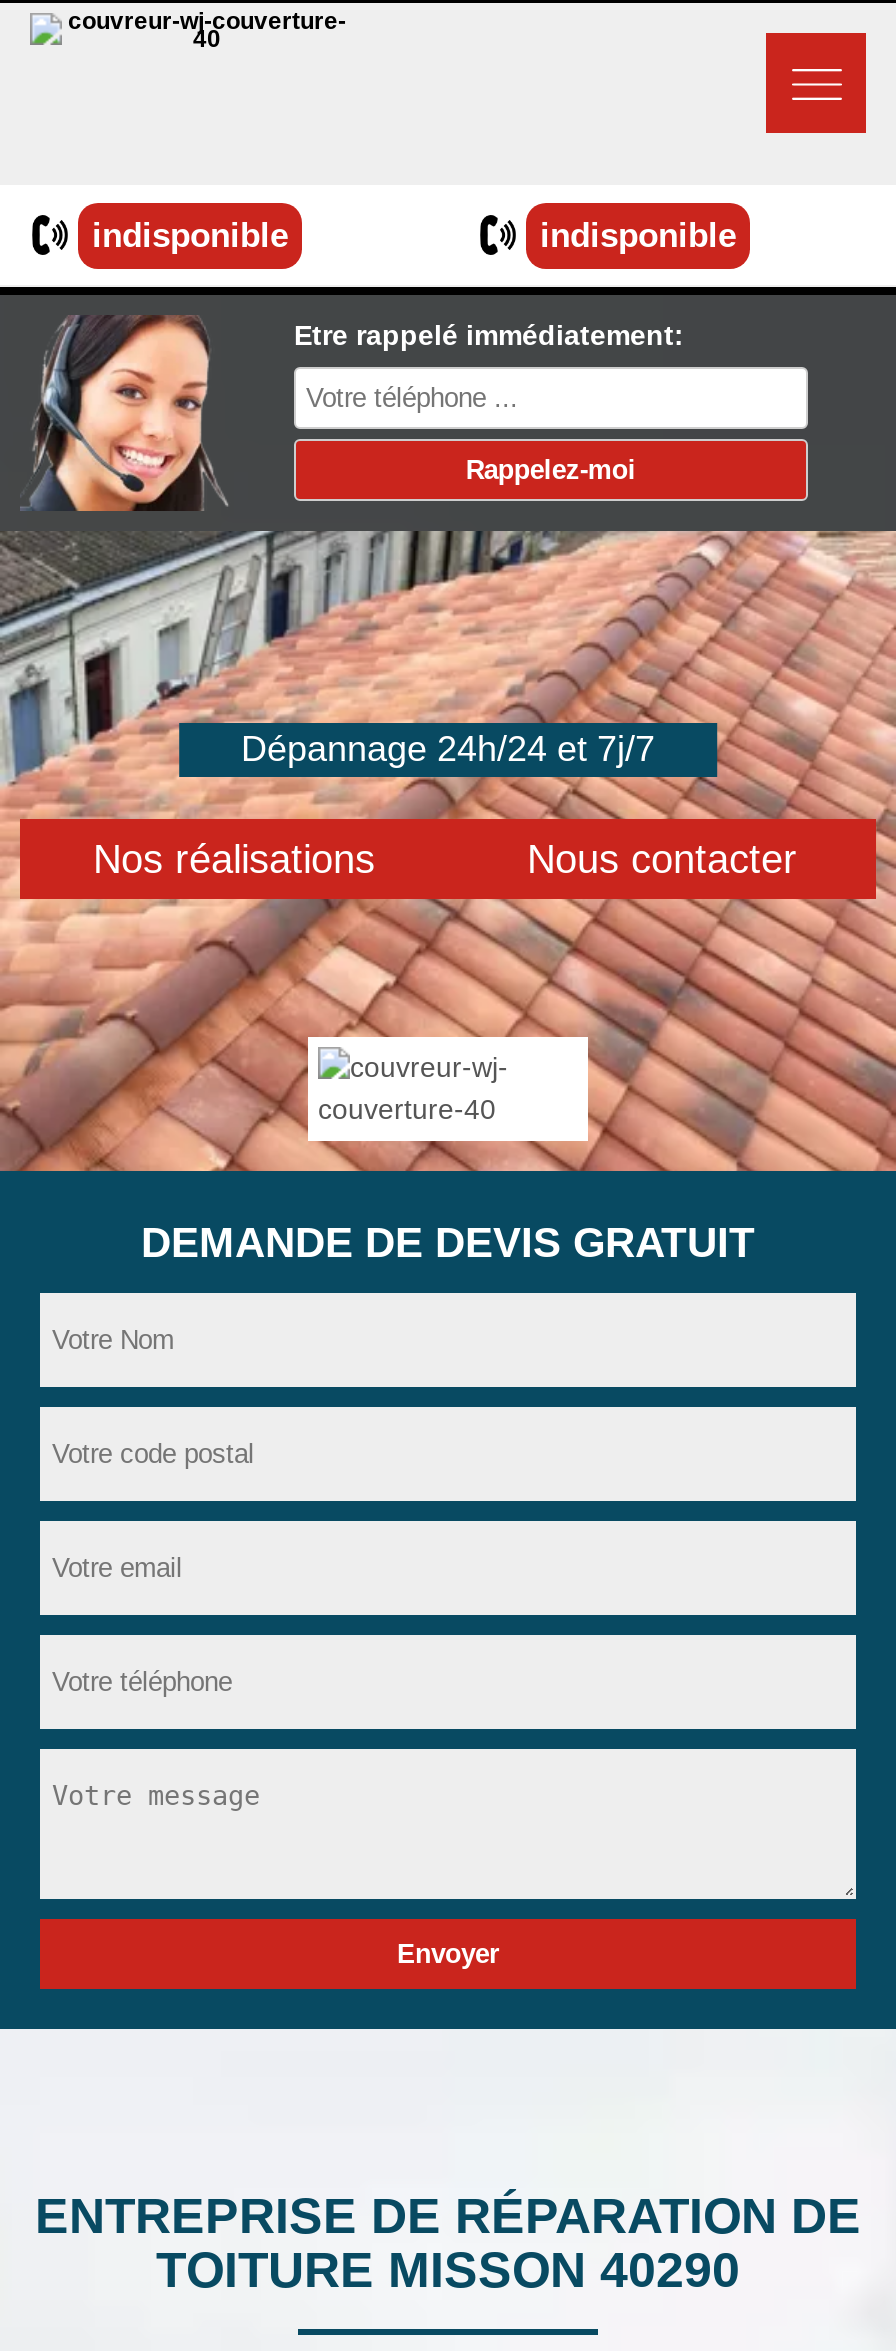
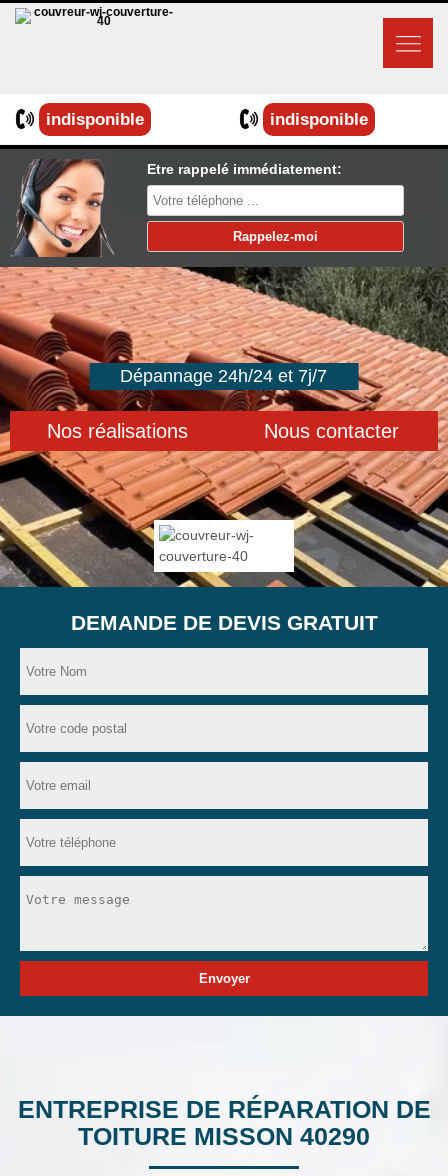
[6,529,890,1173] [image] -> [3,266,445,588] [image]

